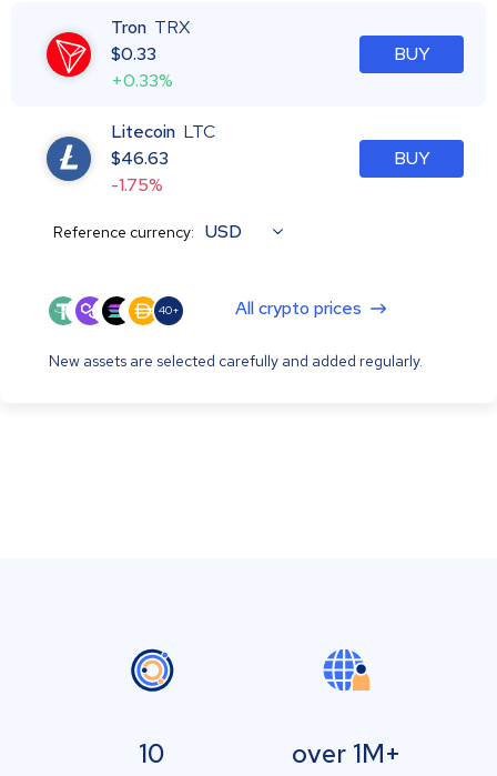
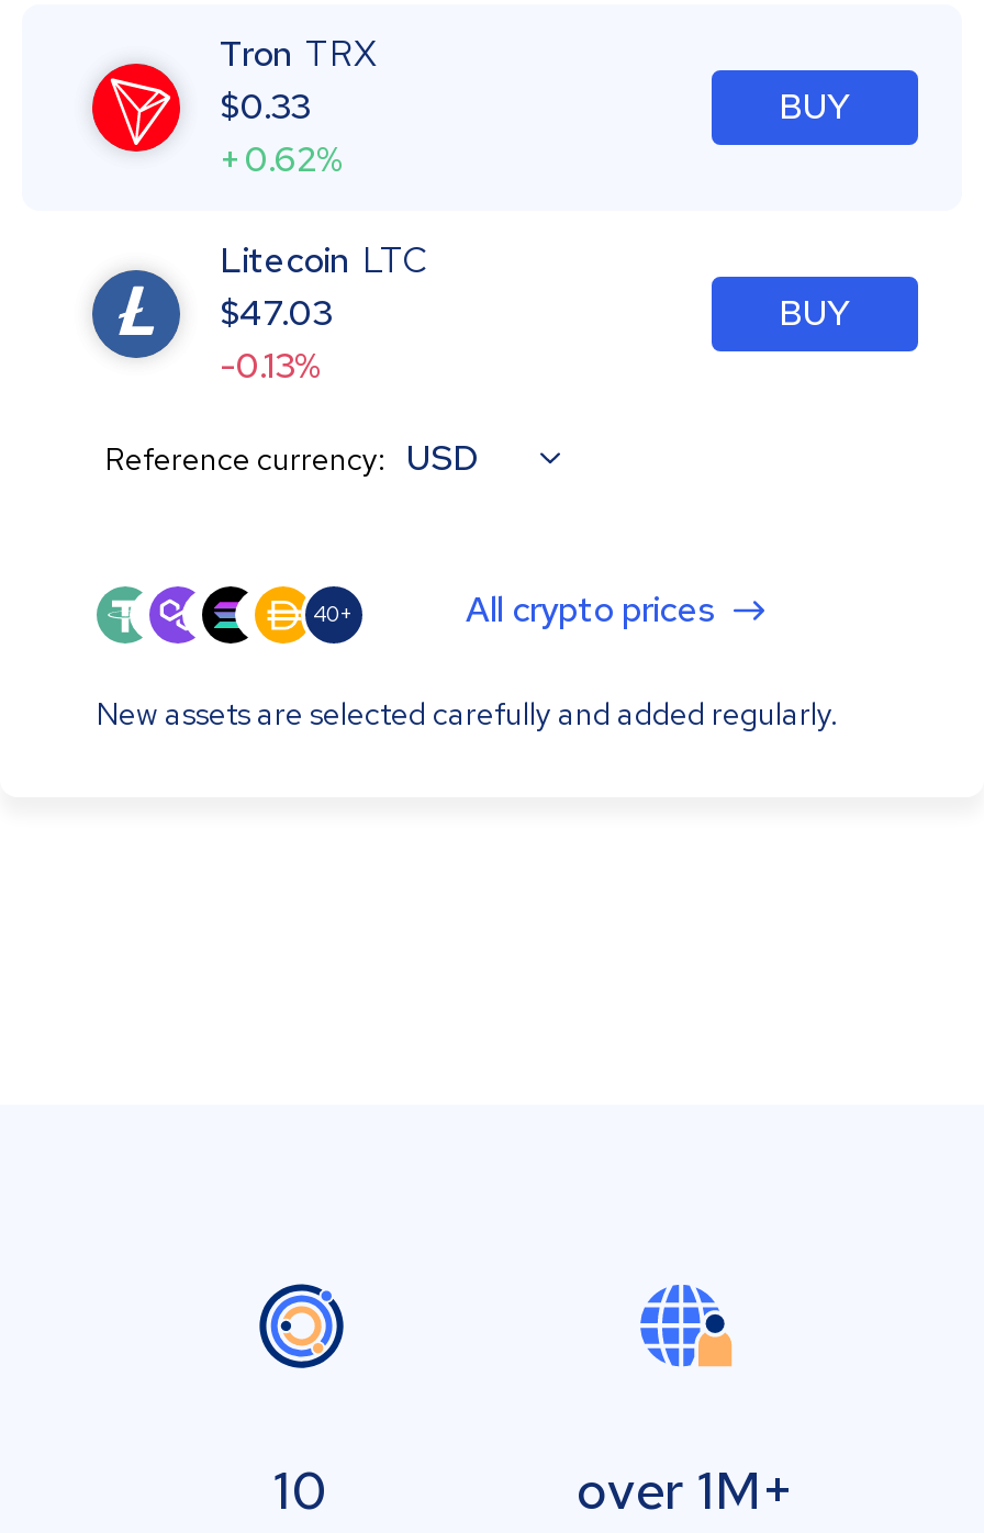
[111,69,173,92] +0.33% -> [220,136,345,182] +0.62%
[111,146,169,170] $46.63 -> [220,289,332,336] $47.03
[111,173,163,196] -1.75% -> [220,342,323,388] -0.13%

